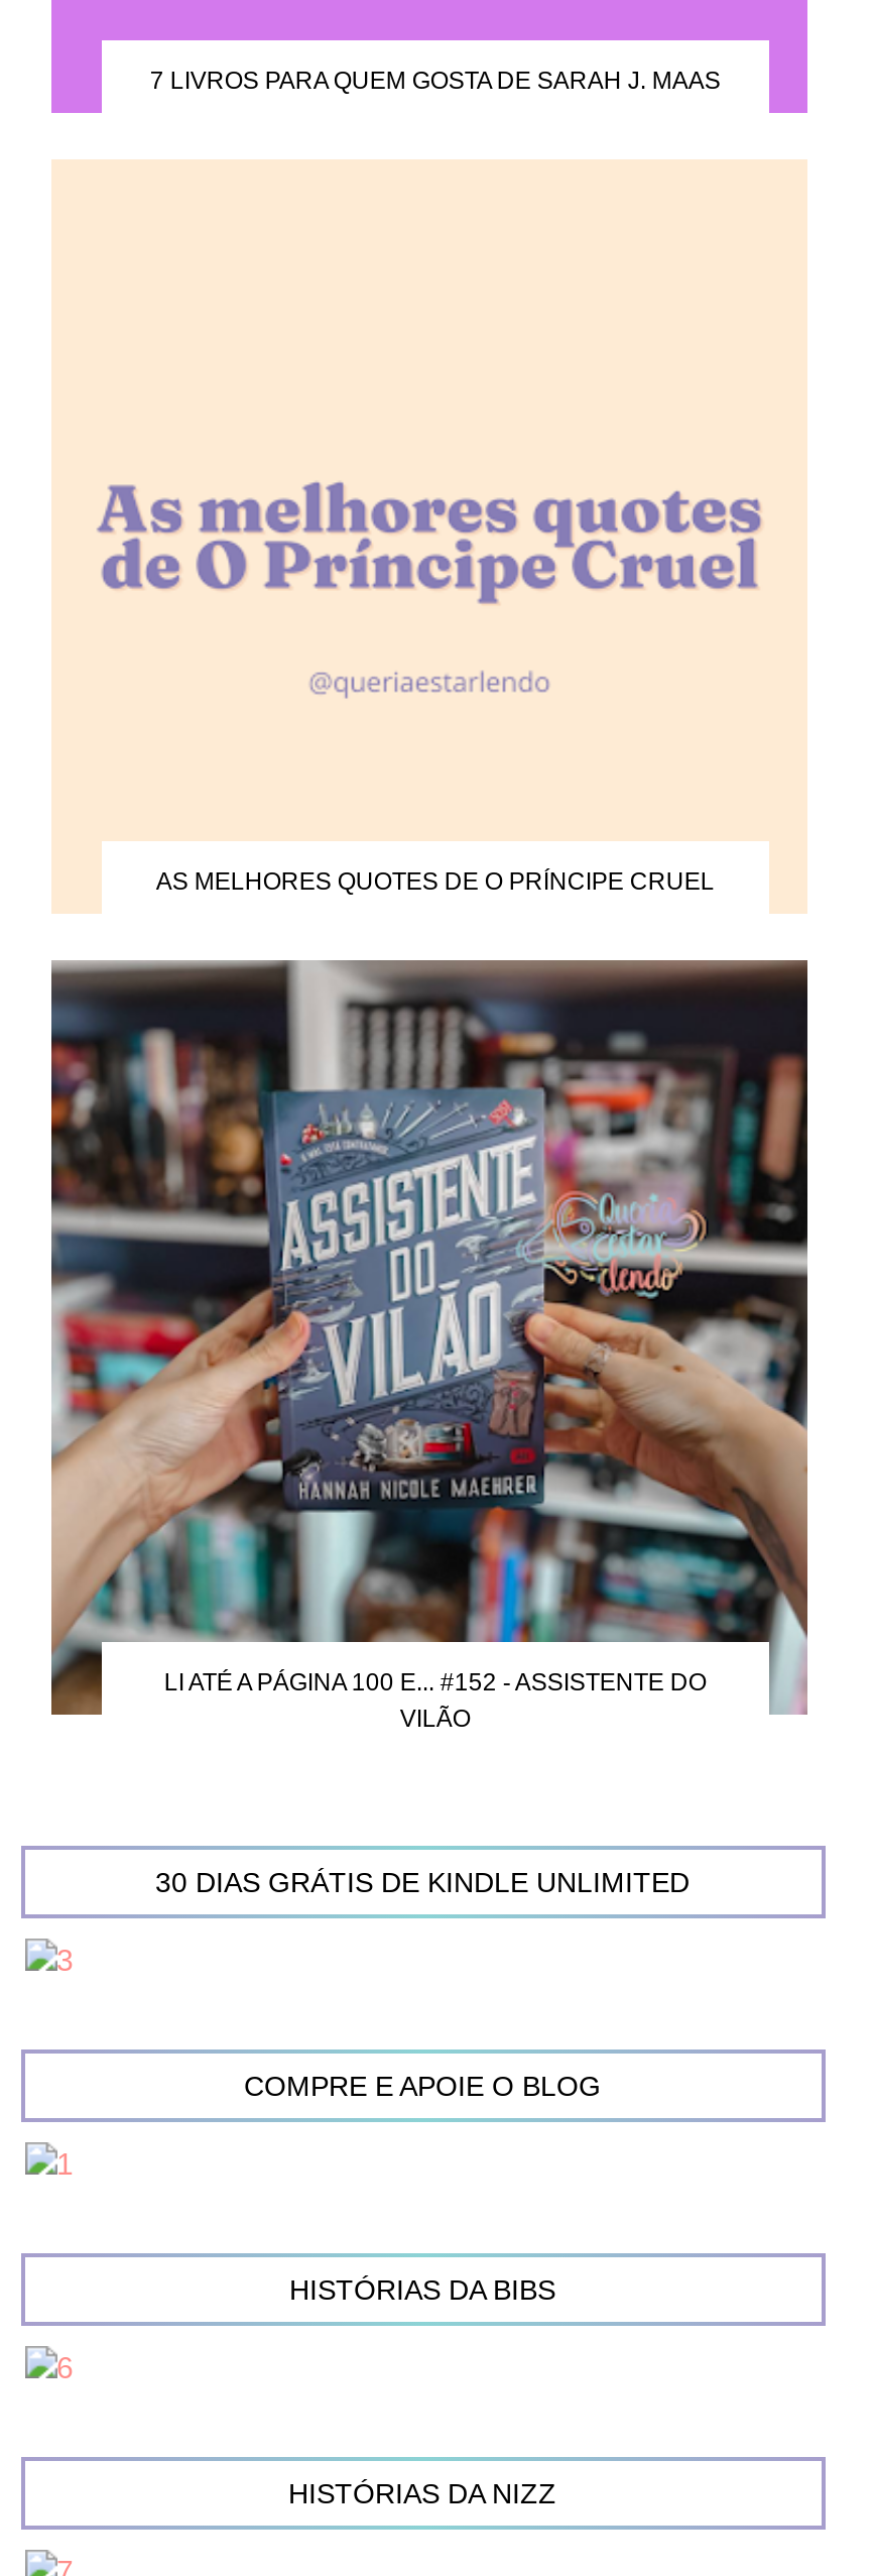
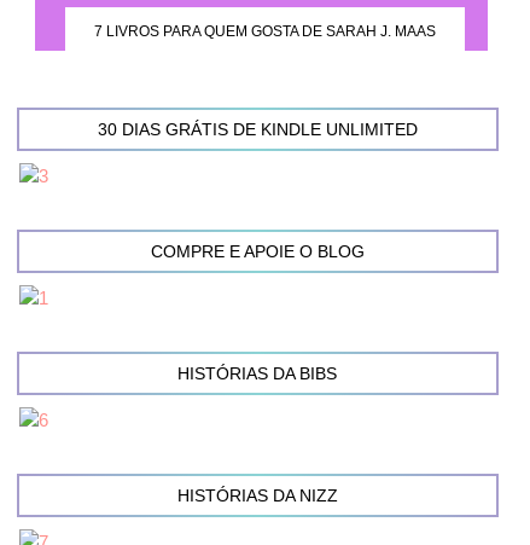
[51,160,805,927] [image] | AS MELHORES QUOTES DE O PRÍNCIPE CRUEL -> none
[49,957,809,1734] [image] | LI ATÉ A PÁGINA 100 E... #152 - ASSISTENTE DO | VILÃO -> none

